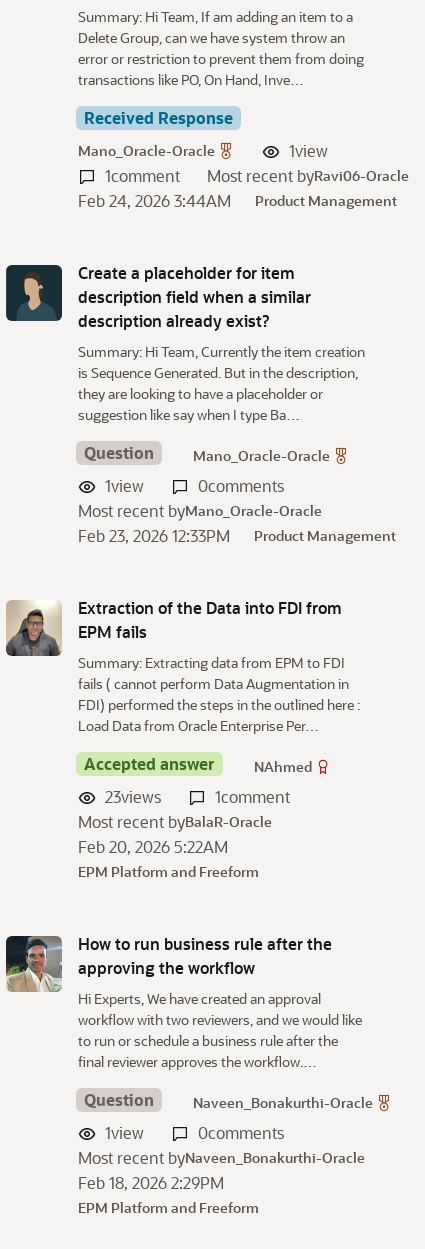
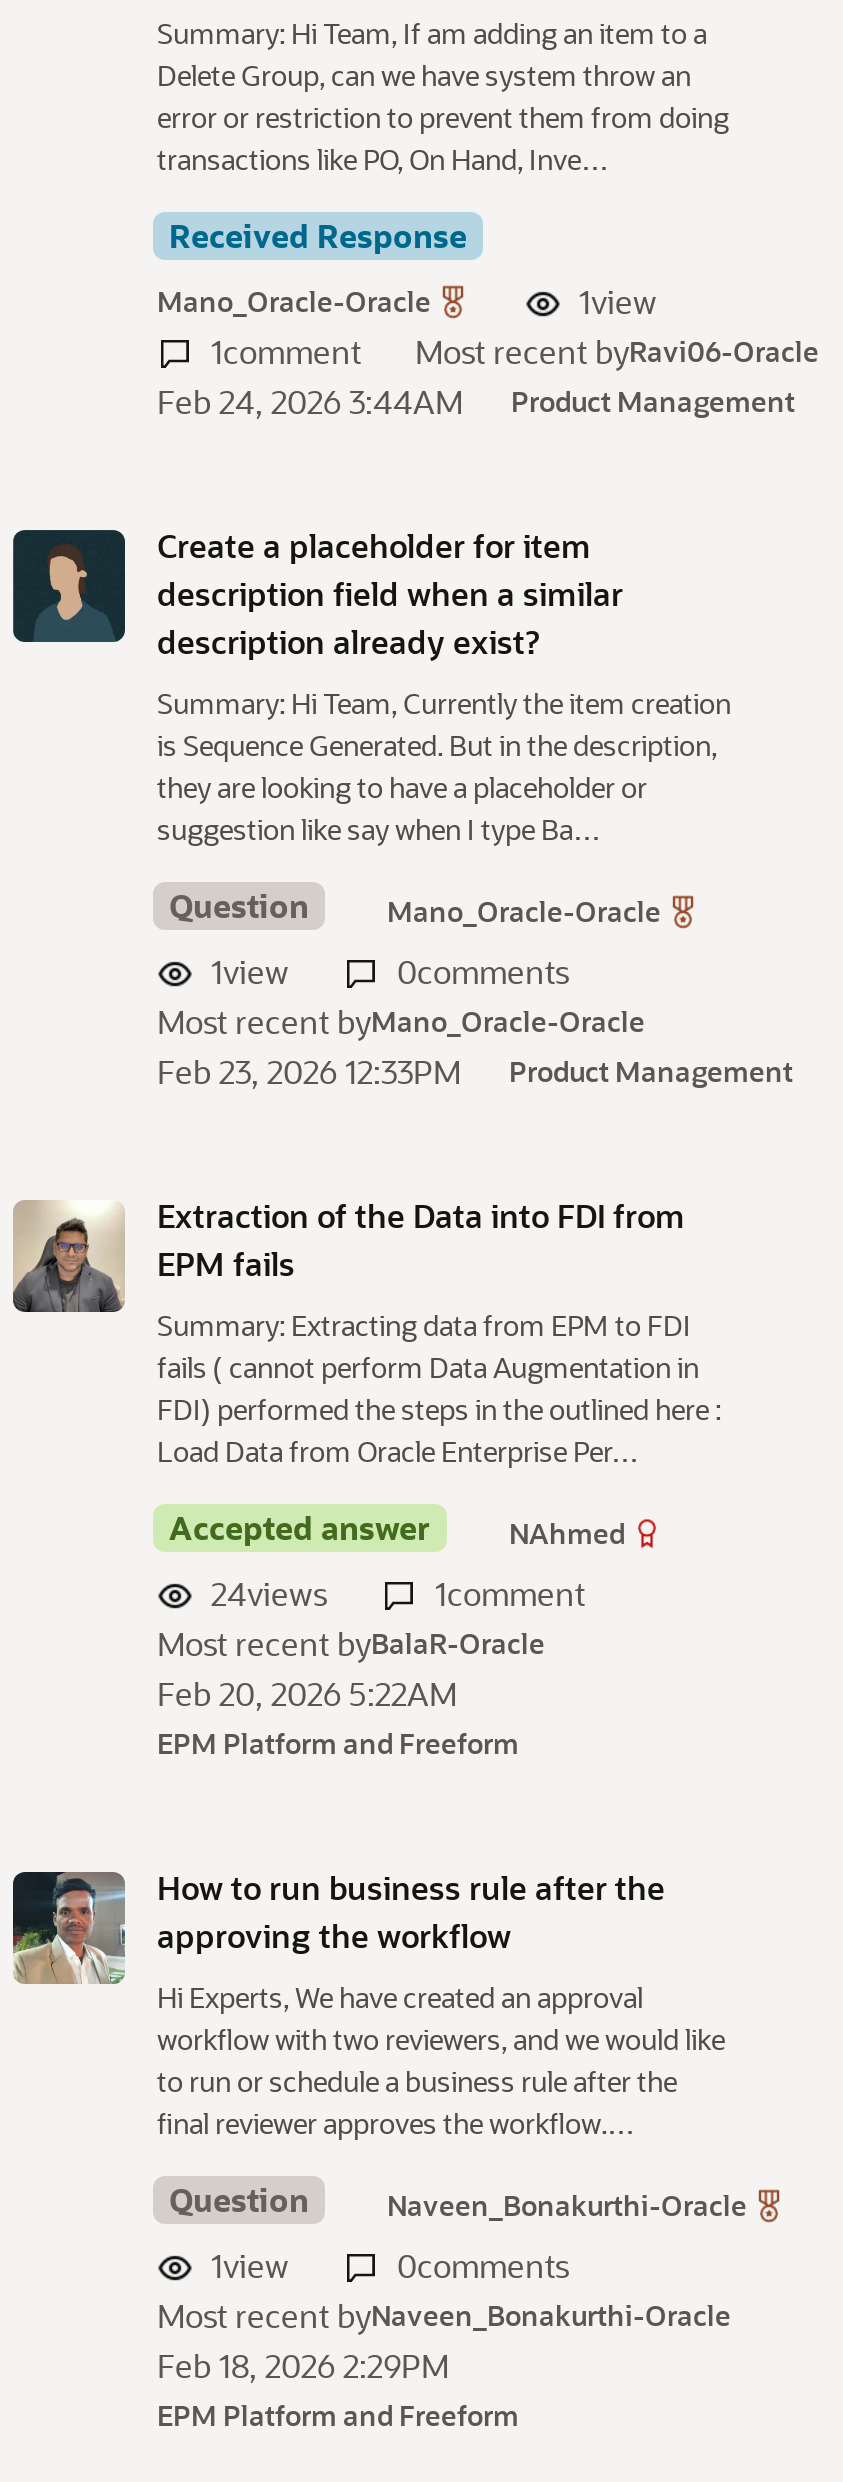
[105,785,161,806] 23views -> [211,1571,327,1613] 24views

